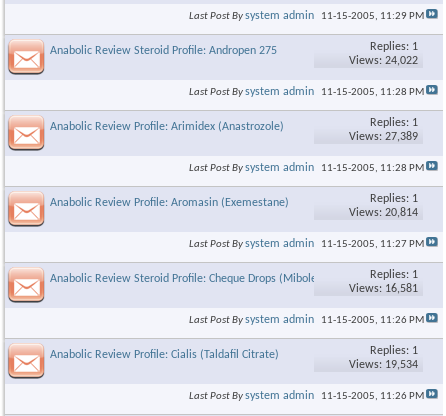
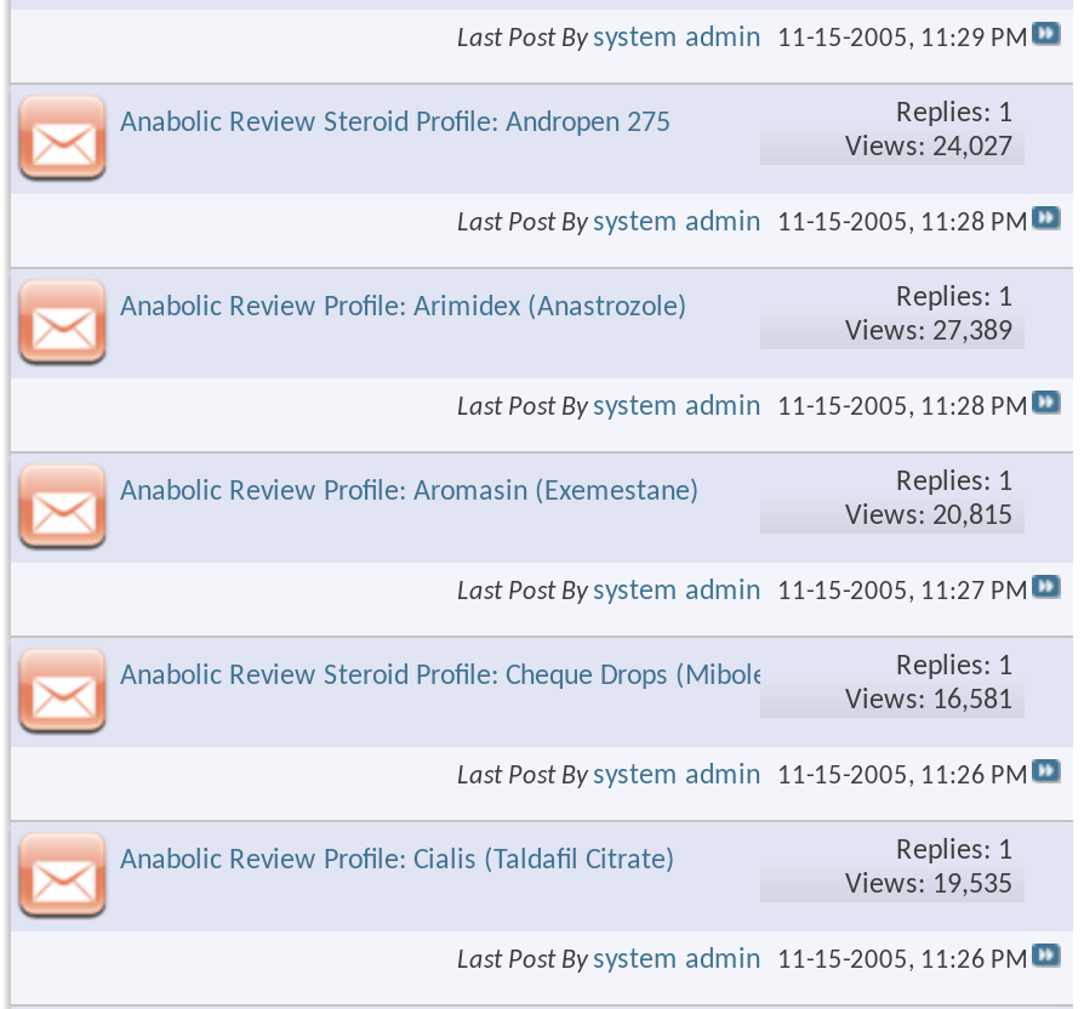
[349,55,418,67] Views: 24,022 -> [845,133,1012,163] Views: 24,027
[349,207,418,219] Views: 20,814 -> [845,502,1012,531] Views: 20,815
[349,359,418,371] Views: 19,534 -> [845,871,1012,900] Views: 19,535

